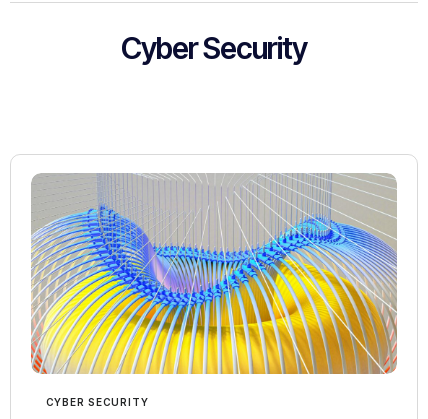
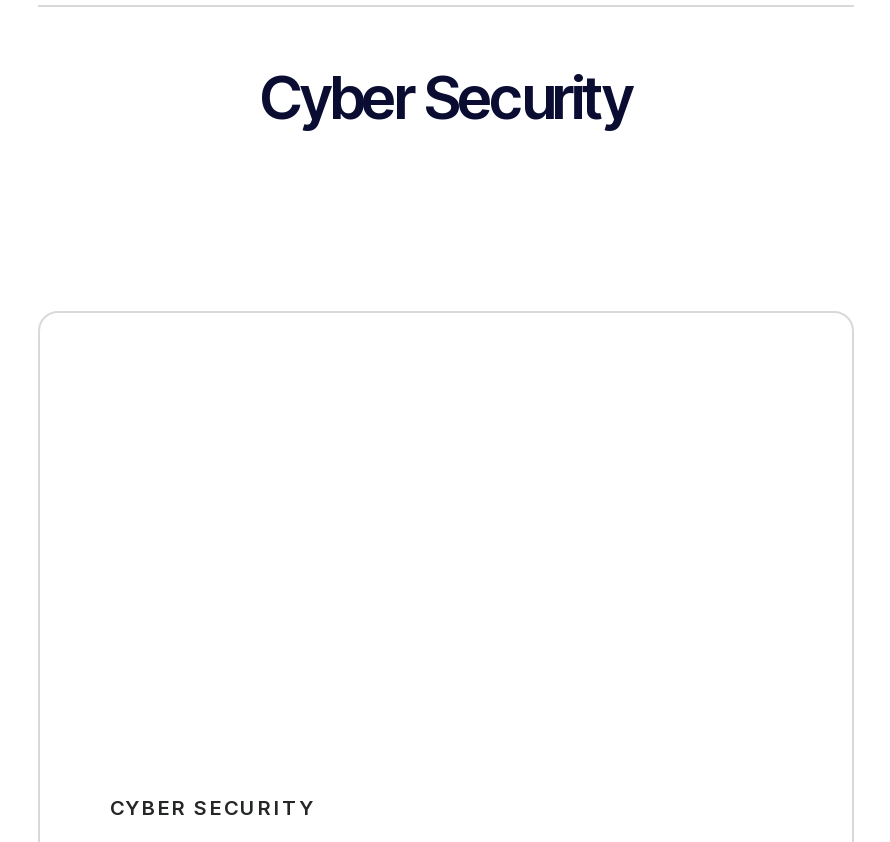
[30,173,398,375] [image] -> none

